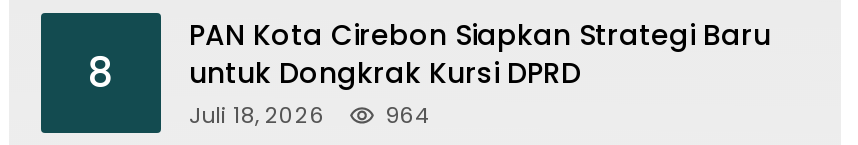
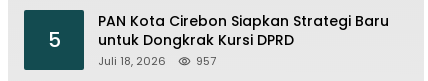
[88,45,581,101] 8 untuk Dongkrak Kursi DPRD -> [47,25,294,53] 5 untuk Dongkrak Kursi DPRD
[189,99,429,131] Juli 18, 2026 964 -> [98,52,216,68] Juli 18, 2026 957

